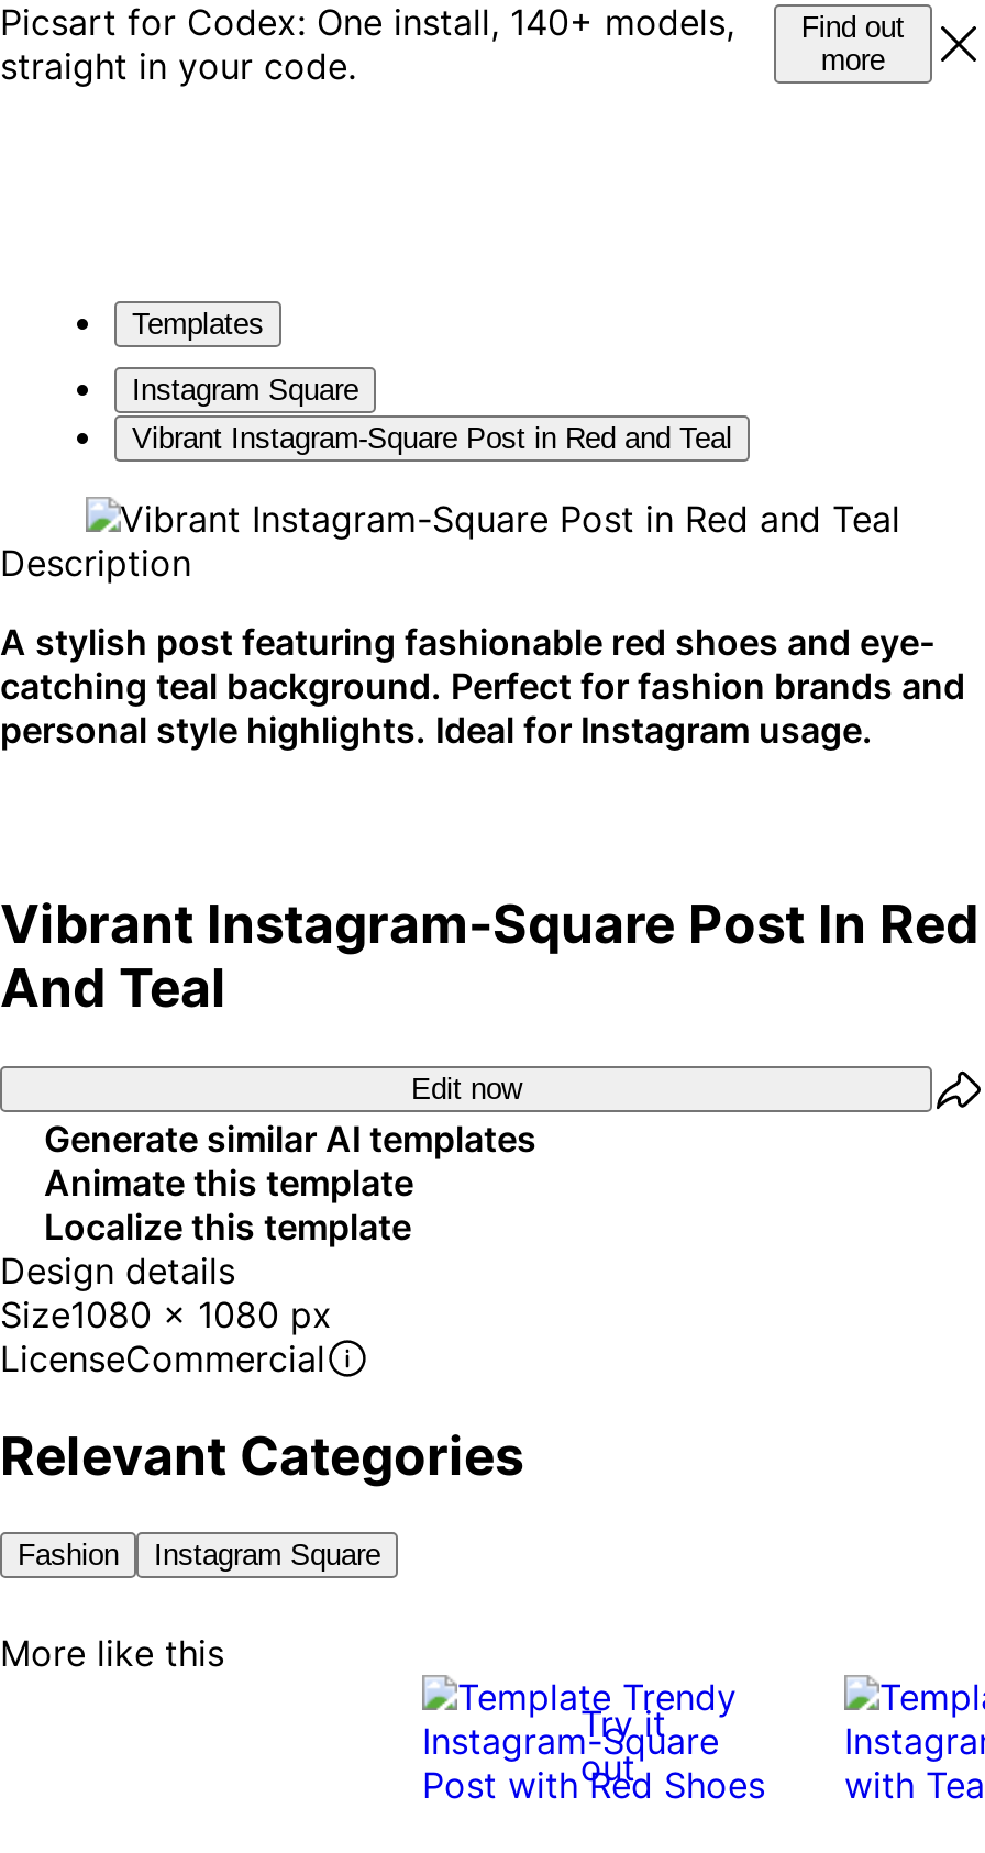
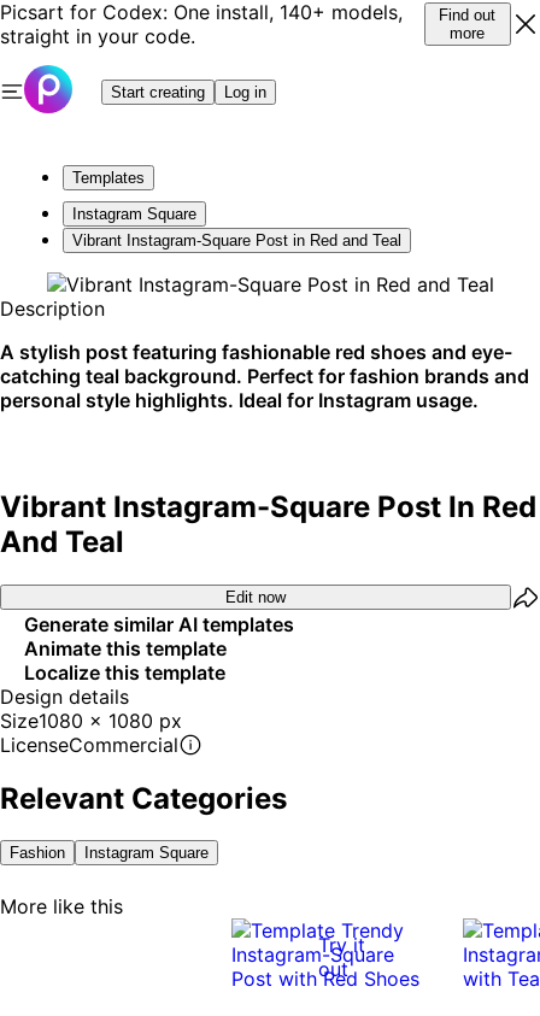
none -> [4,64,266,114] [image] | Start creating | Log in

